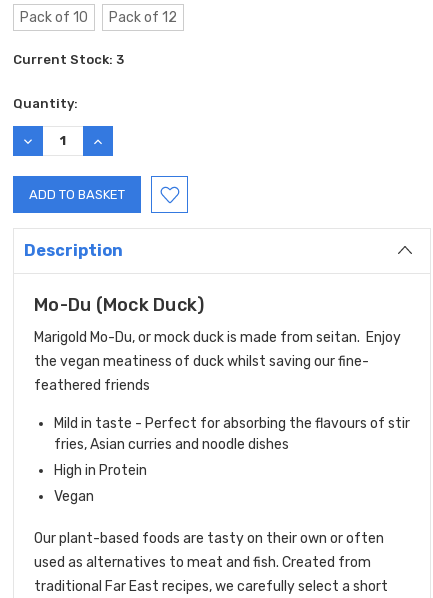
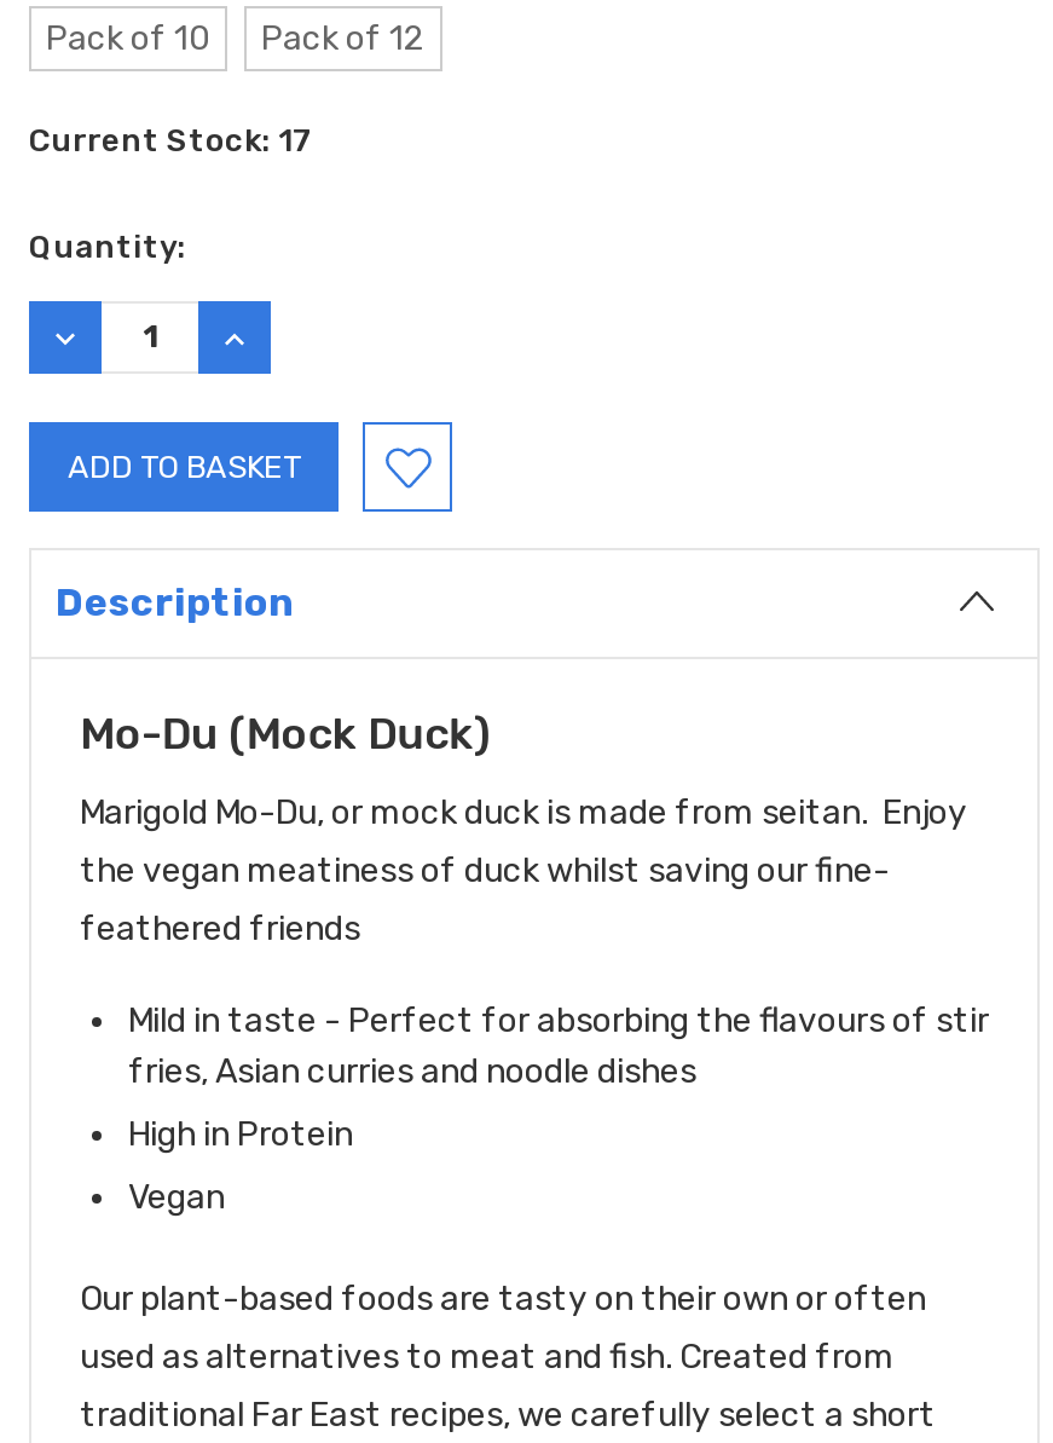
[13,52,124,67] Current Stock: 3 -> [29,122,312,158] Current Stock: 17

